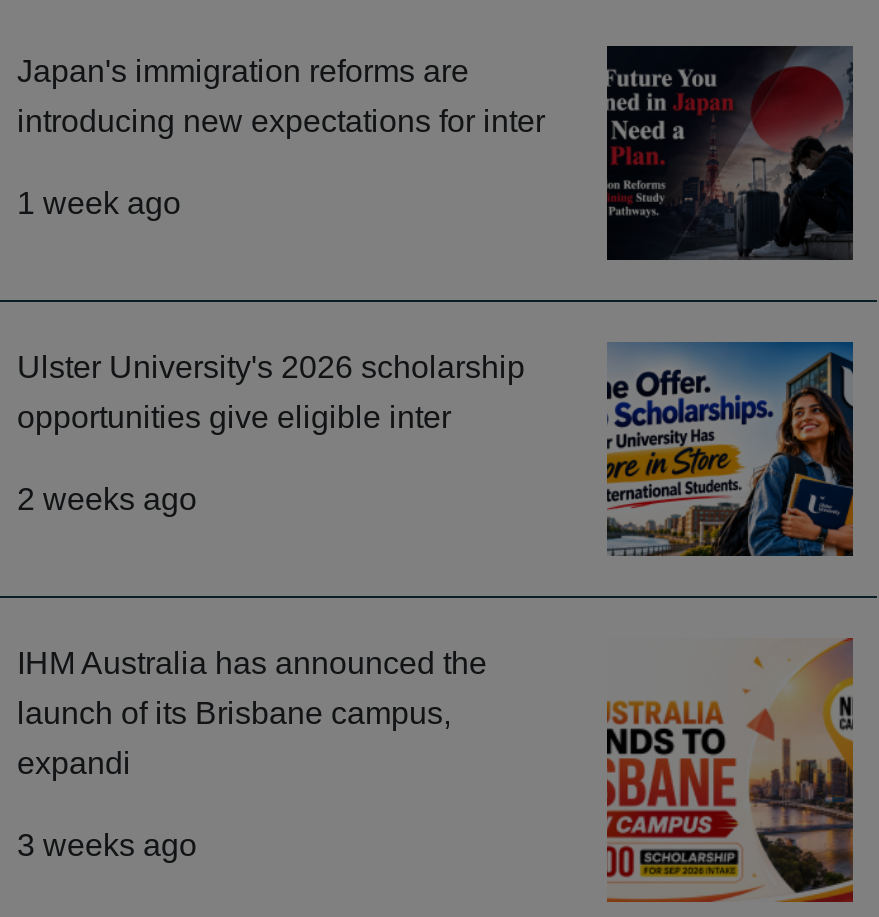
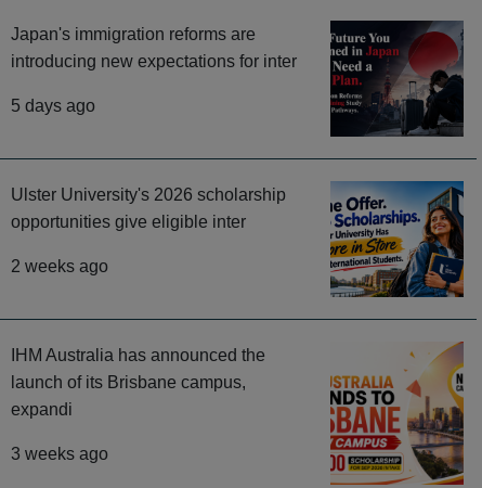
[17,186,181,220] 1 week ago -> [11,97,95,115] 5 days ago

